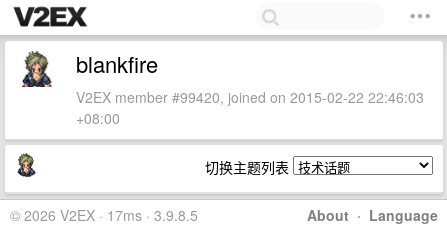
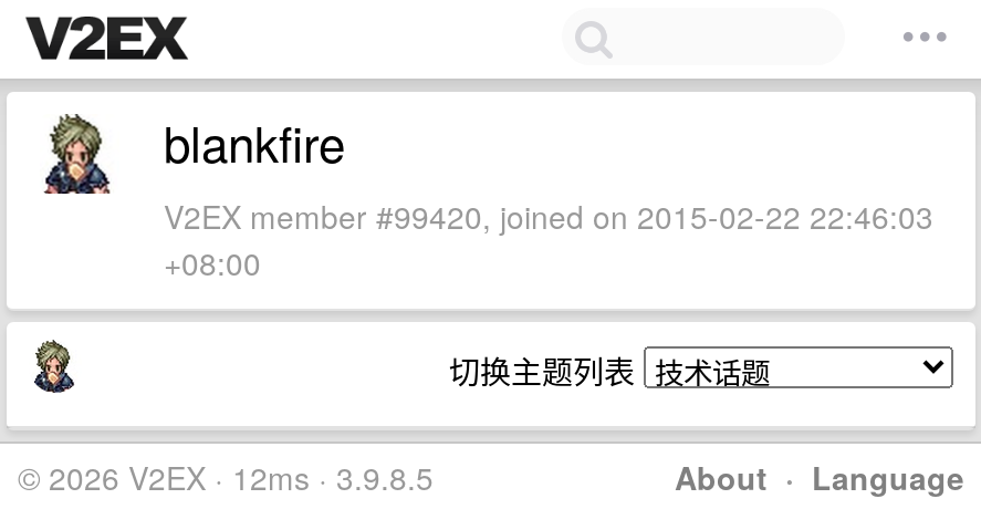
[10,205,198,225] © 2026 V2EX · 17ms · 3.9.8.5 -> [18,455,434,499] © 2026 V2EX · 12ms · 3.9.8.5

